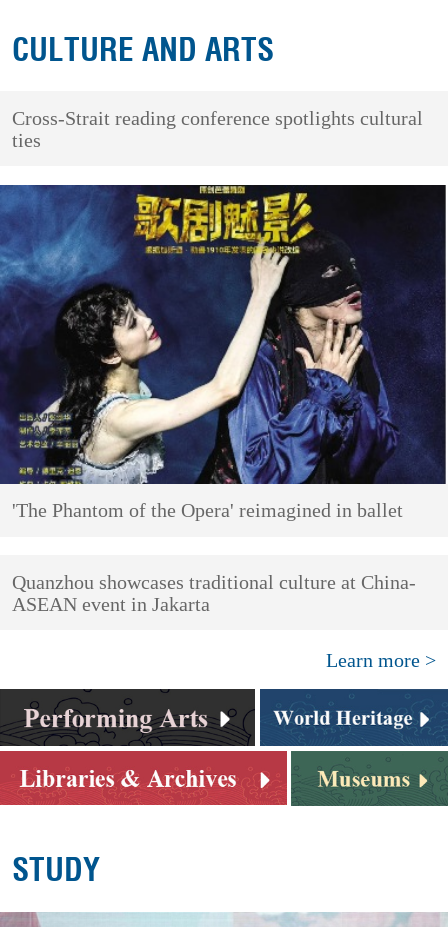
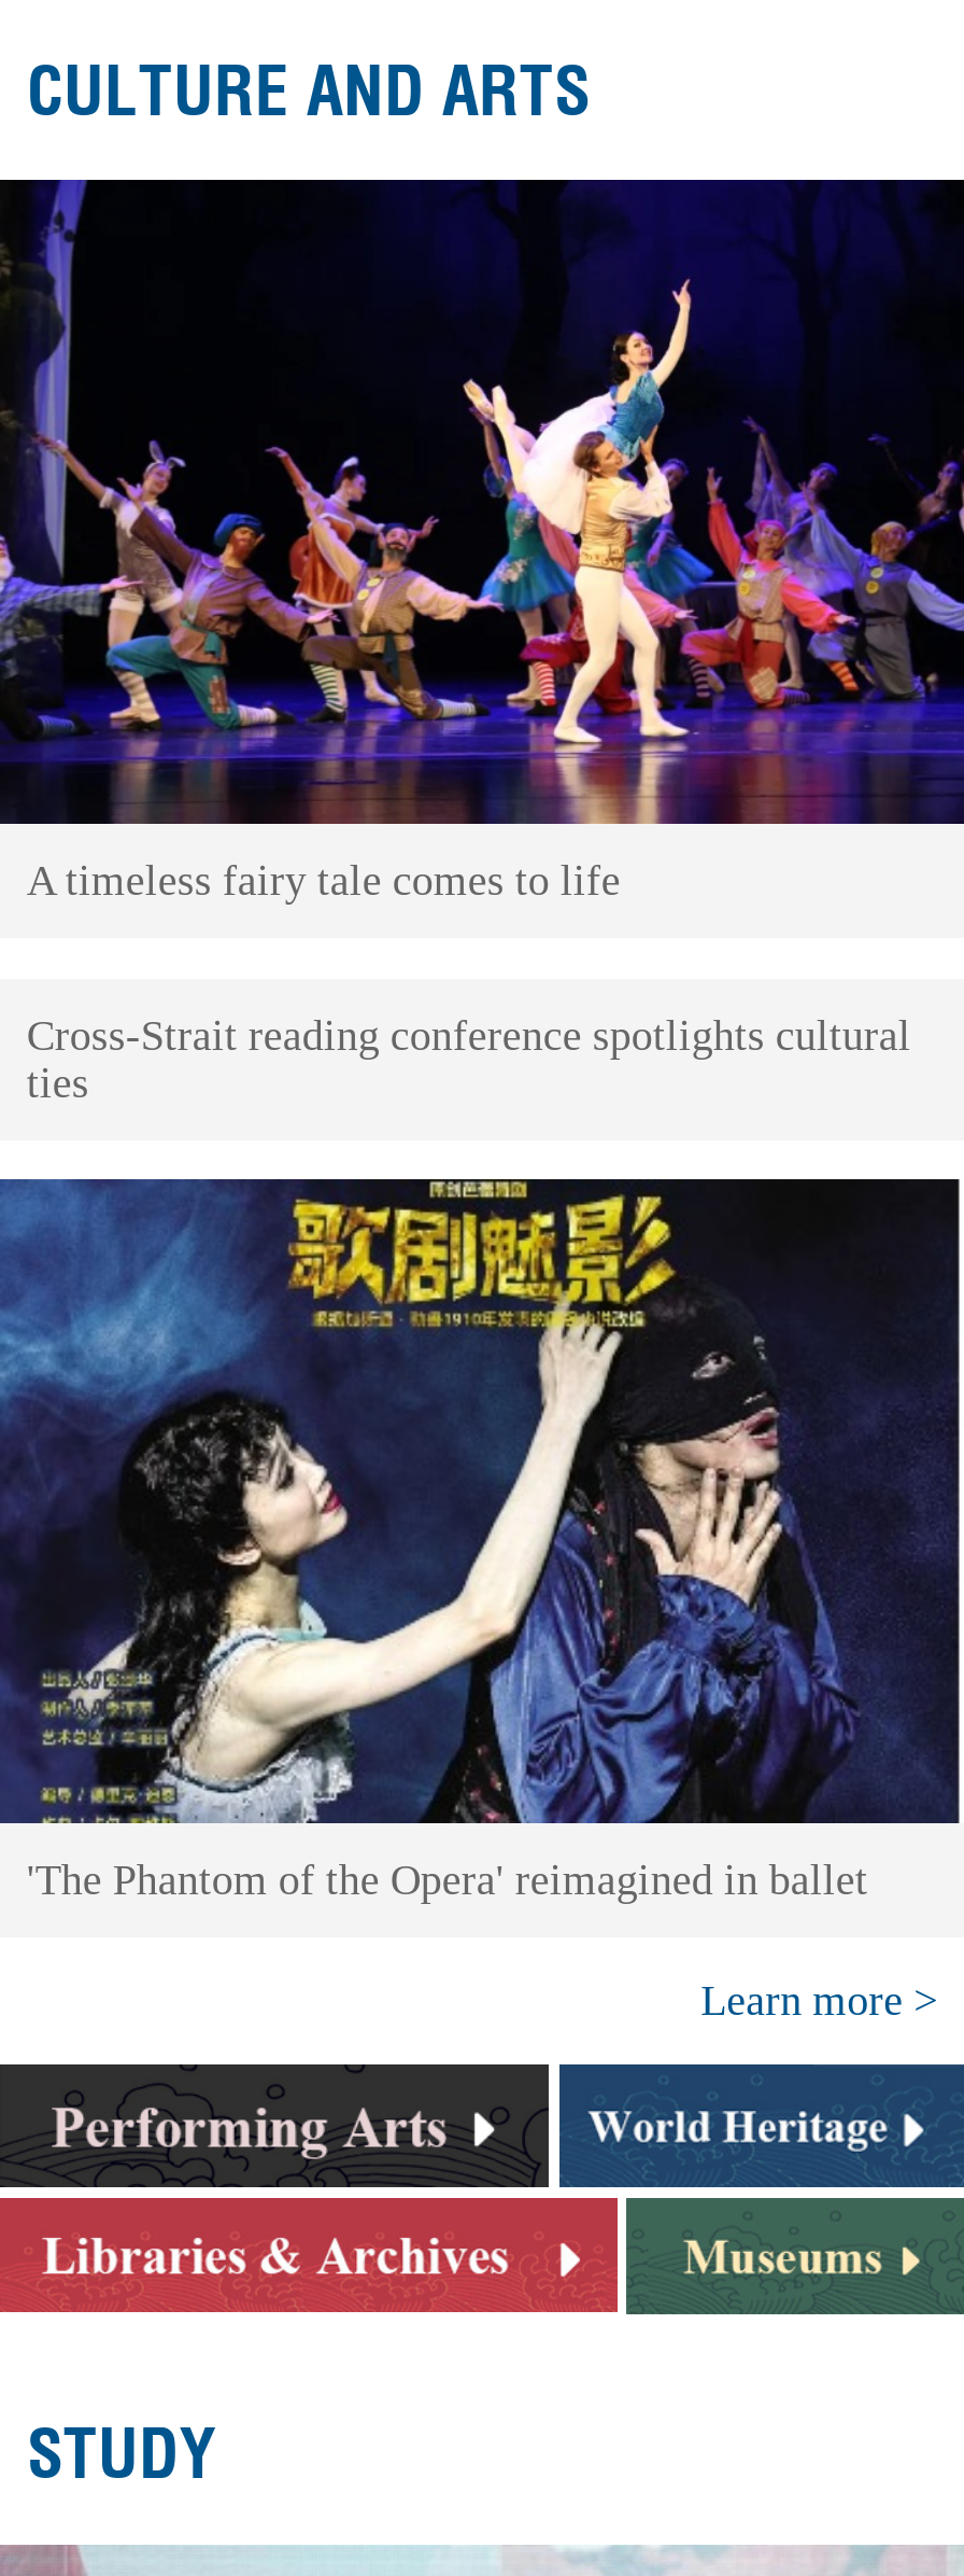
none -> [6,178,958,904] [image] | A timeless fairy tale comes to life
moved [0,107,448,521] -> [0,1011,964,1903]: [image] | Cross-Strait reading conference spotlights cultural | ties | 'The Phantom of the Opera' reimagined in ballet
[12,571,416,615] Quanzhou showcases traditional culture at China- | ASEAN event in Jakarta -> none

